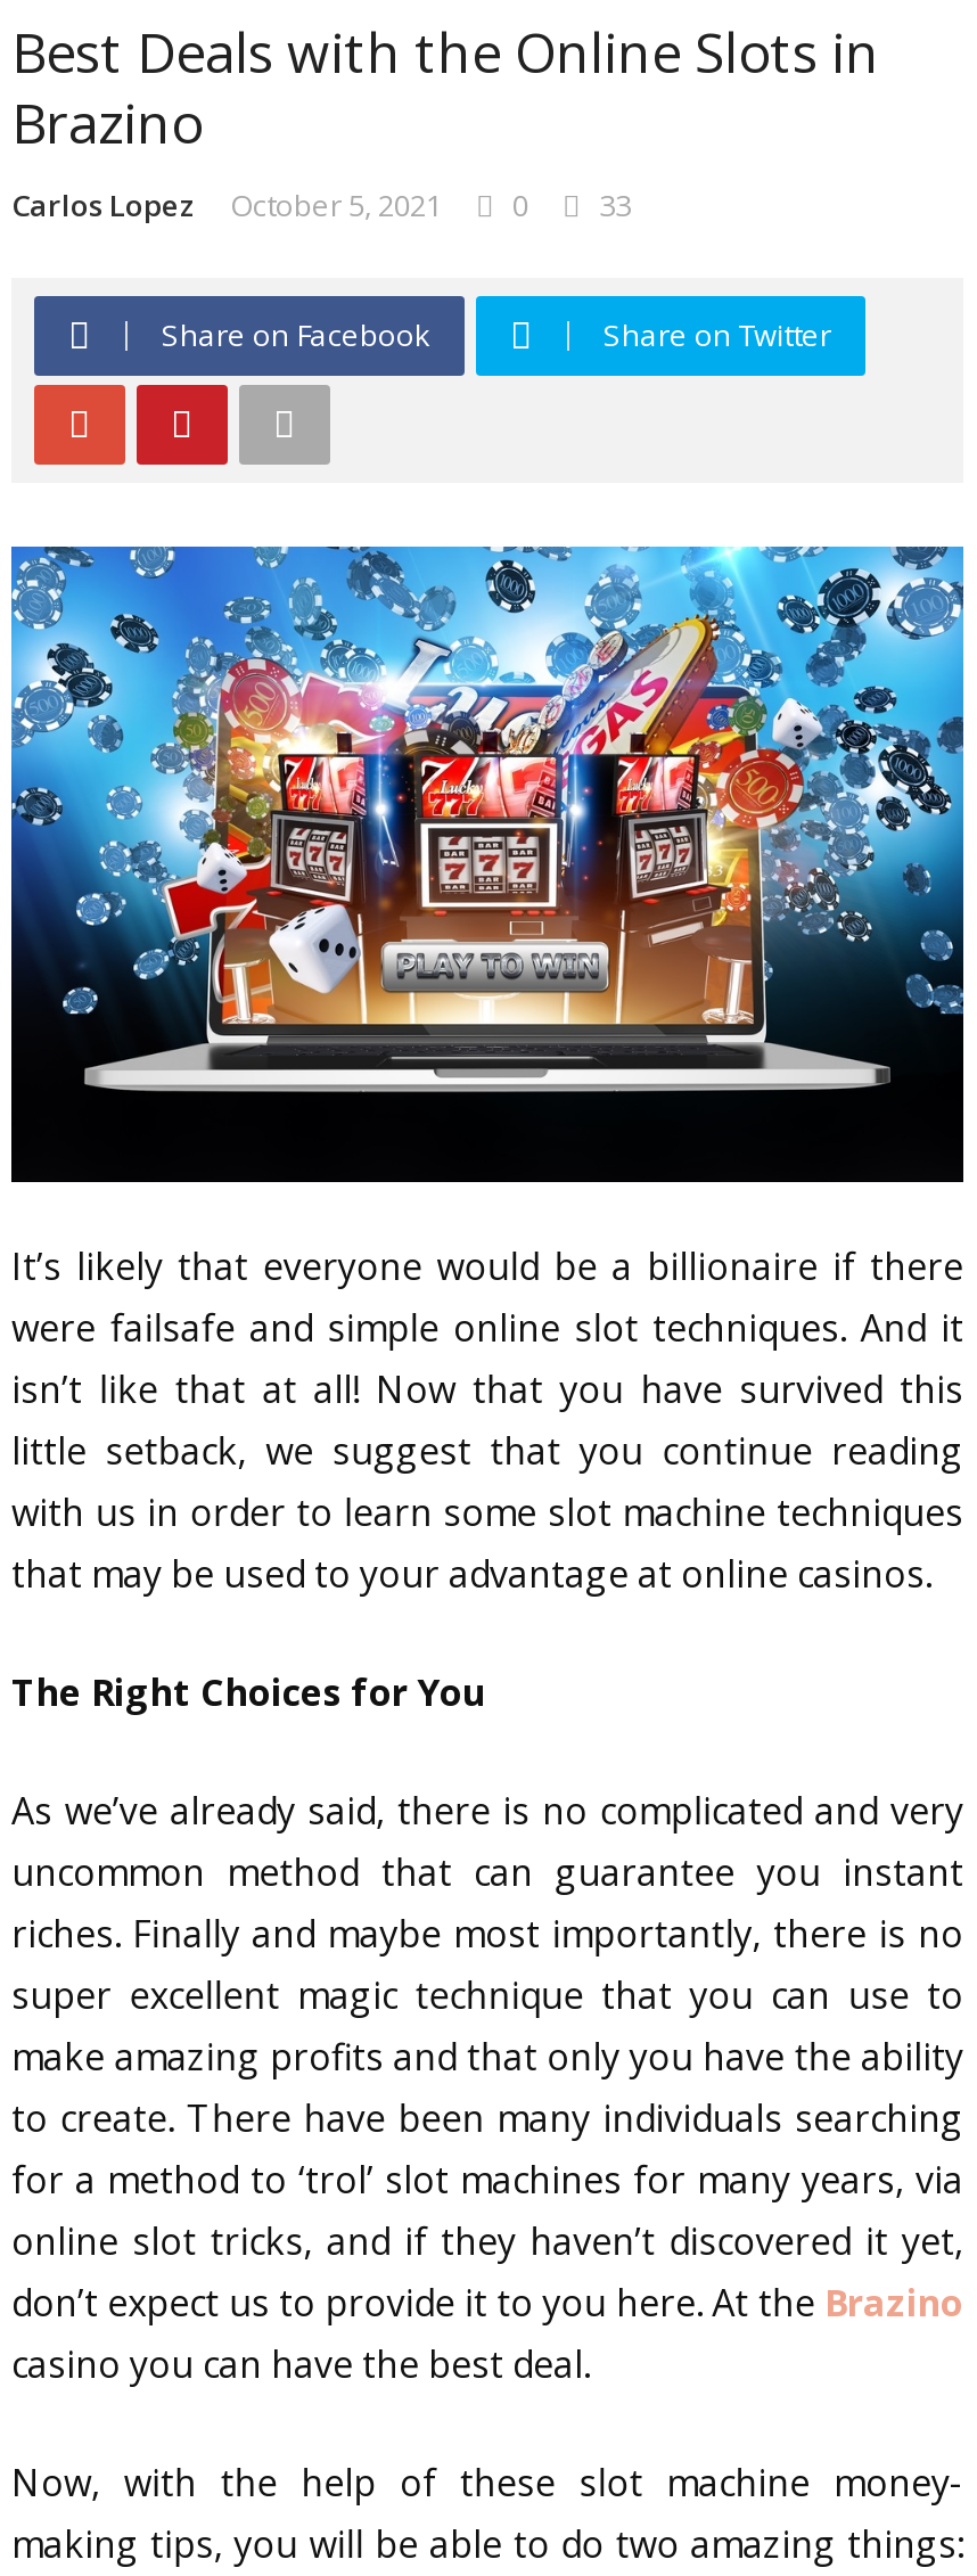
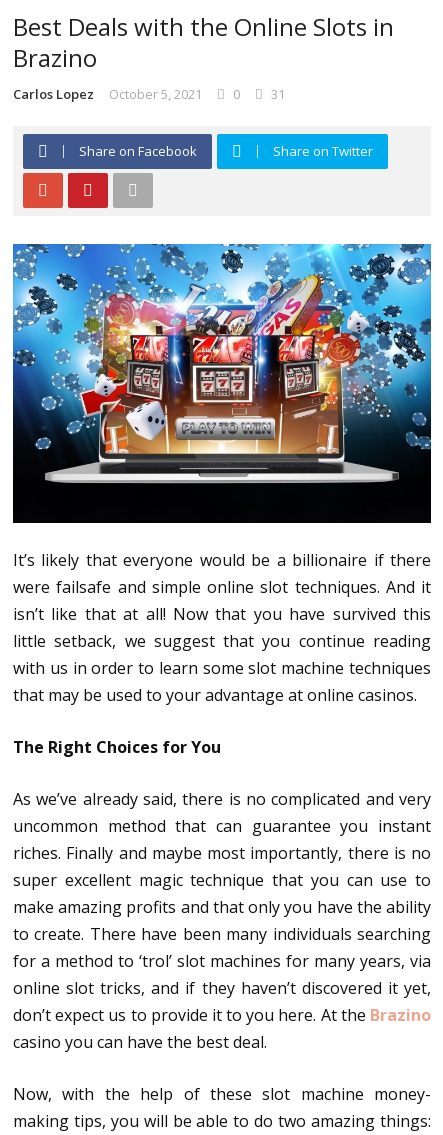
[11,184,631,225] Carlos Lopez October 5, 2021 0 33 -> [13,85,285,103] Carlos Lopez October 5, 2021 0 31

